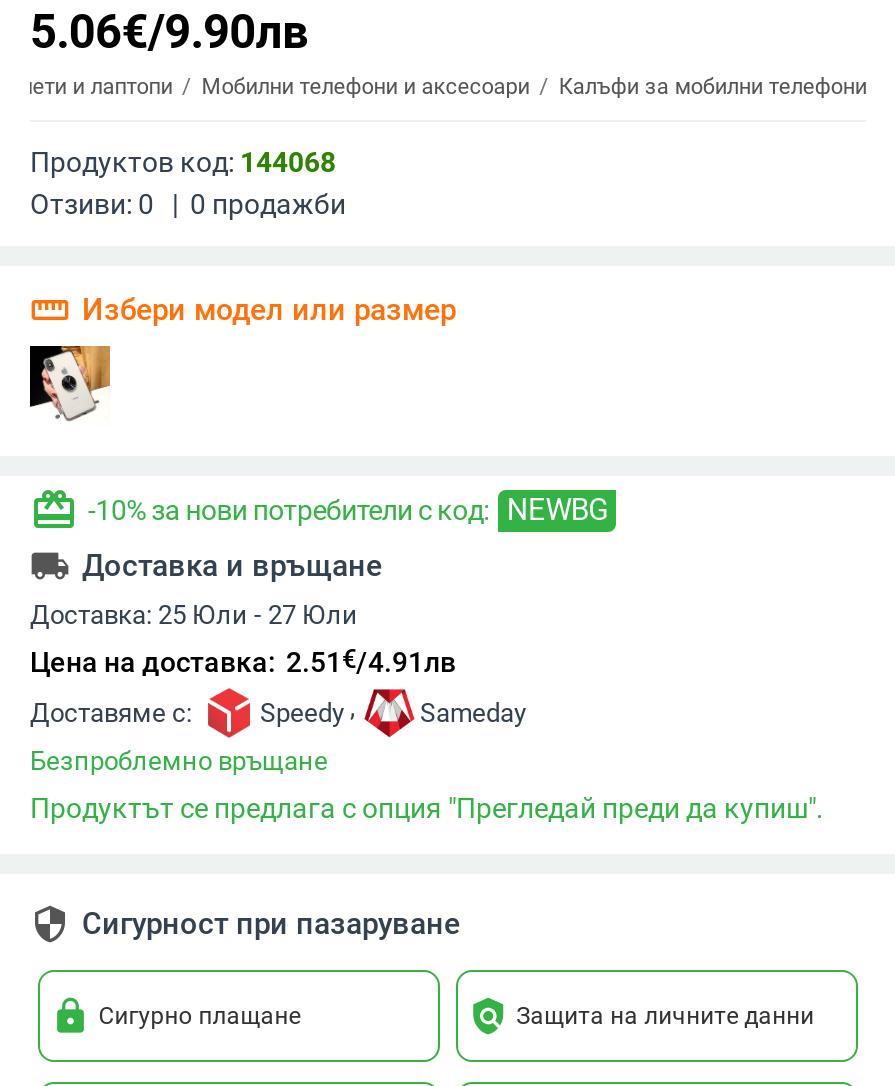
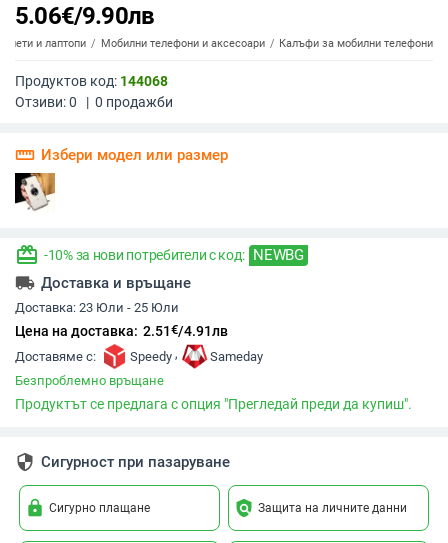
[30,600,358,630] Доставка: 25 Юли - 27 Юли -> [15,300,179,315] Доставка: 23 Юли - 25 Юли

